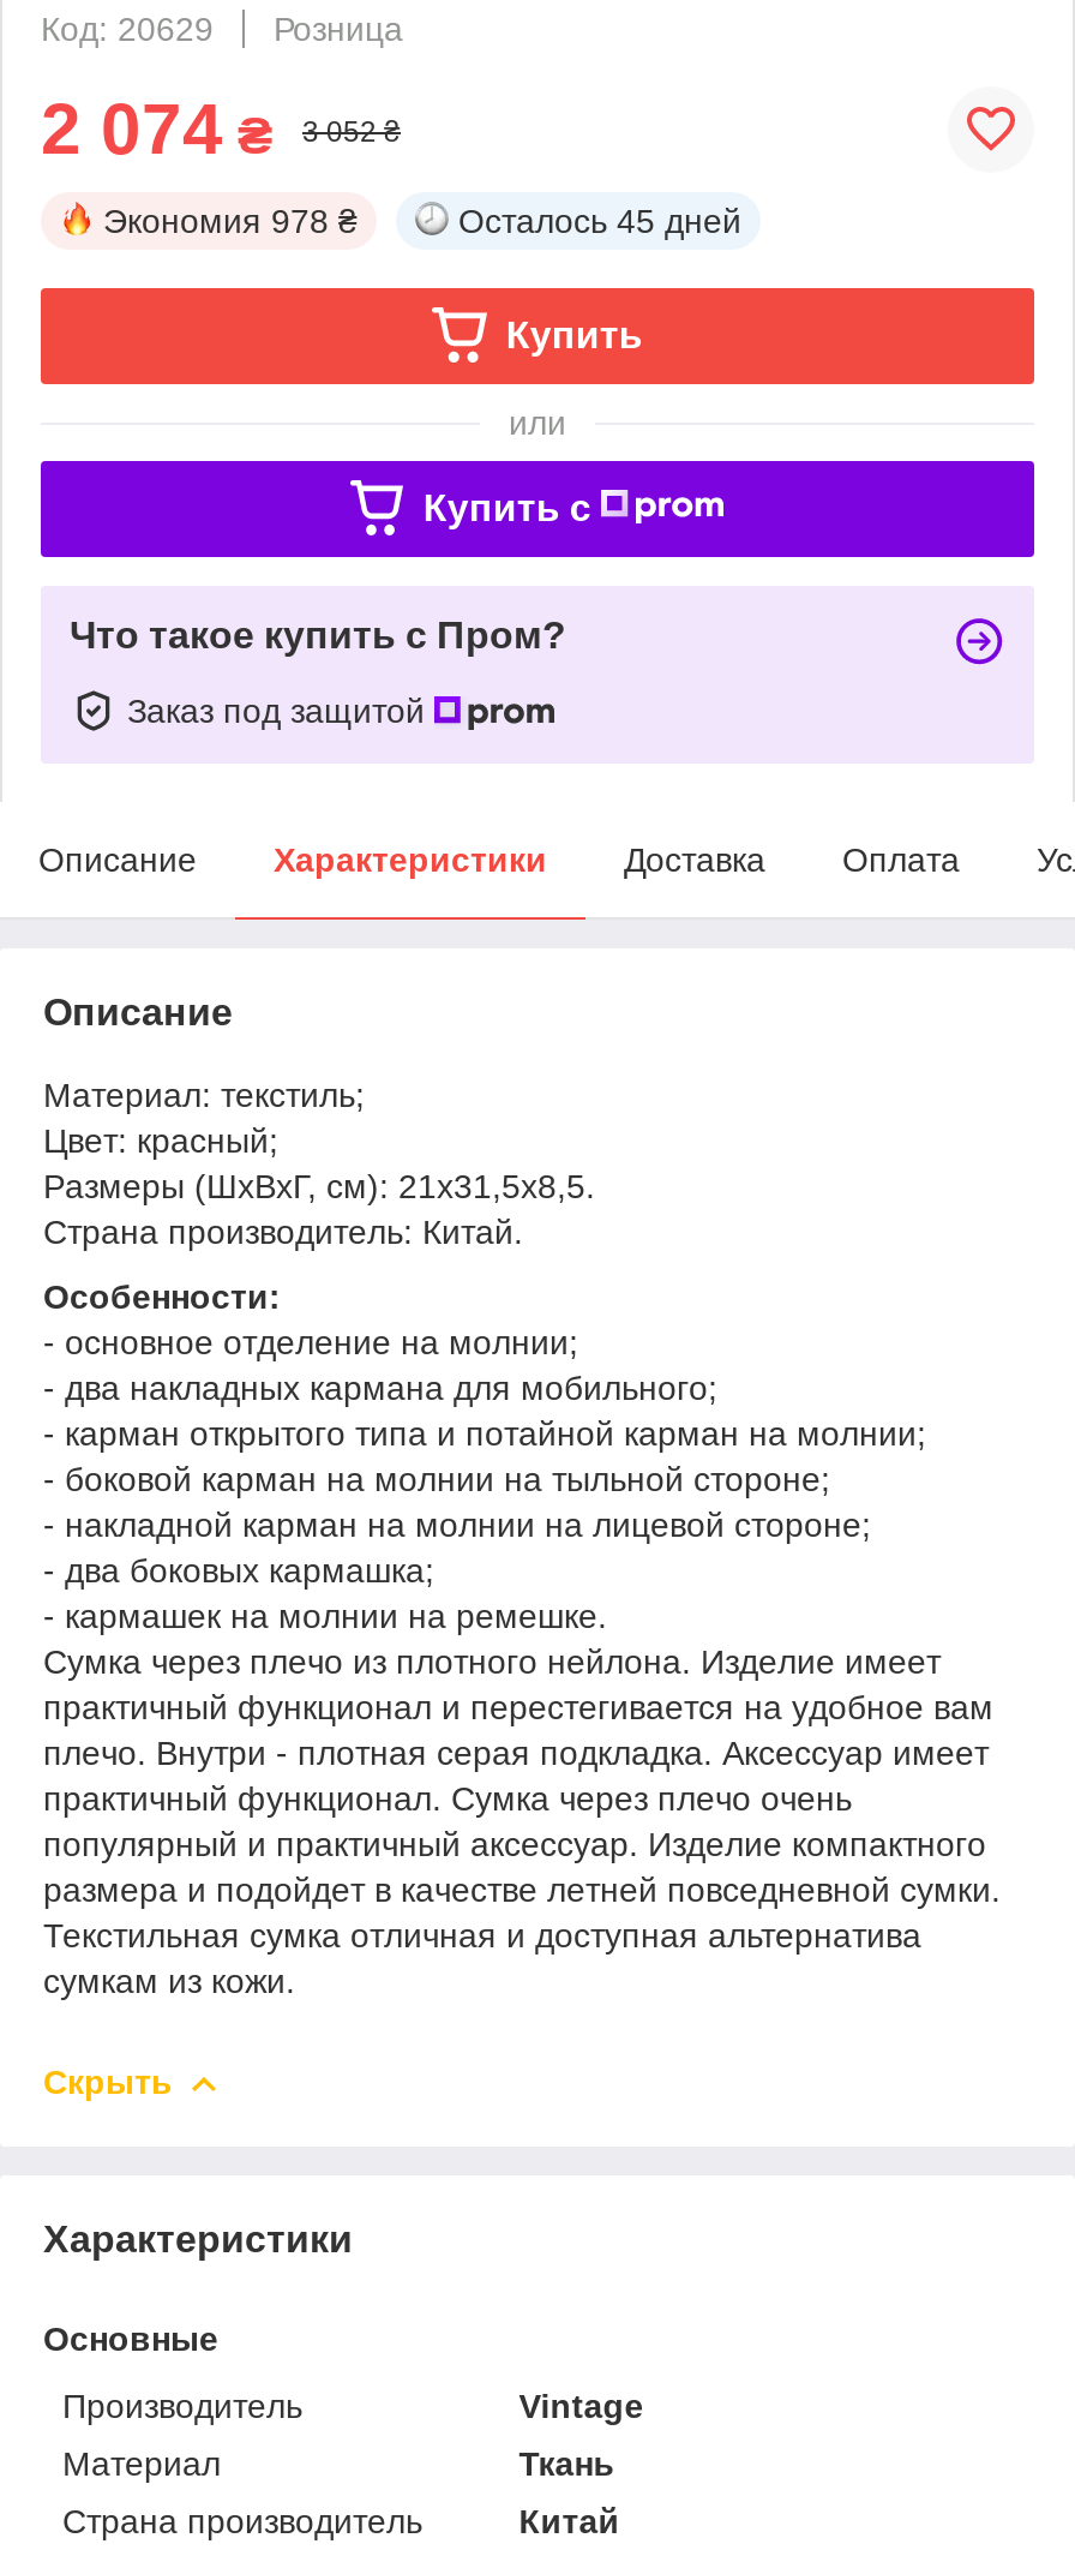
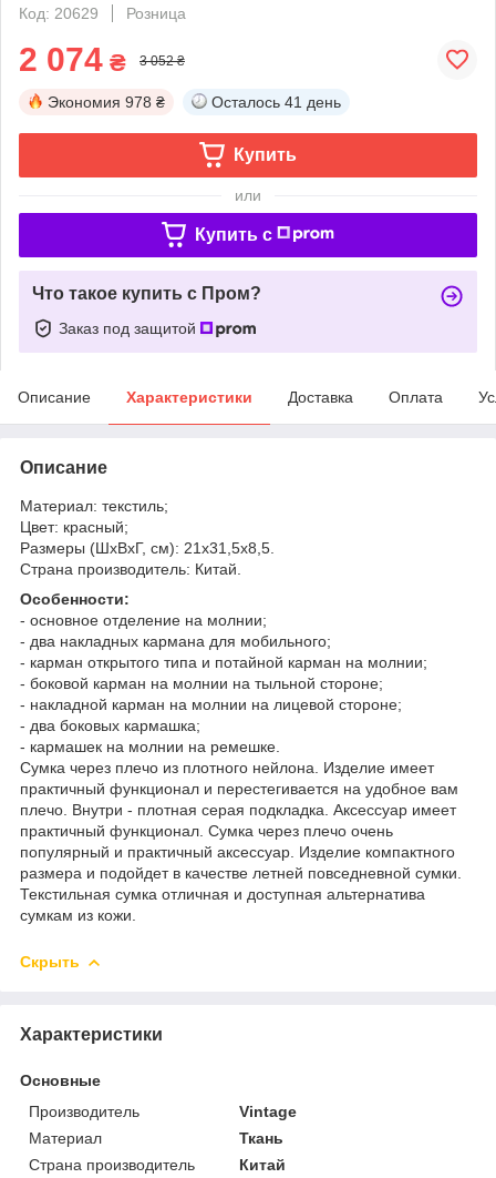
[458,201,741,240] Осталось 45 дней -> [211,93,341,111] Осталось 41 день

